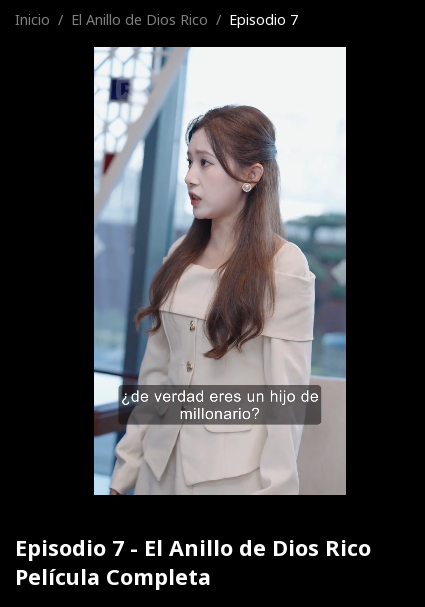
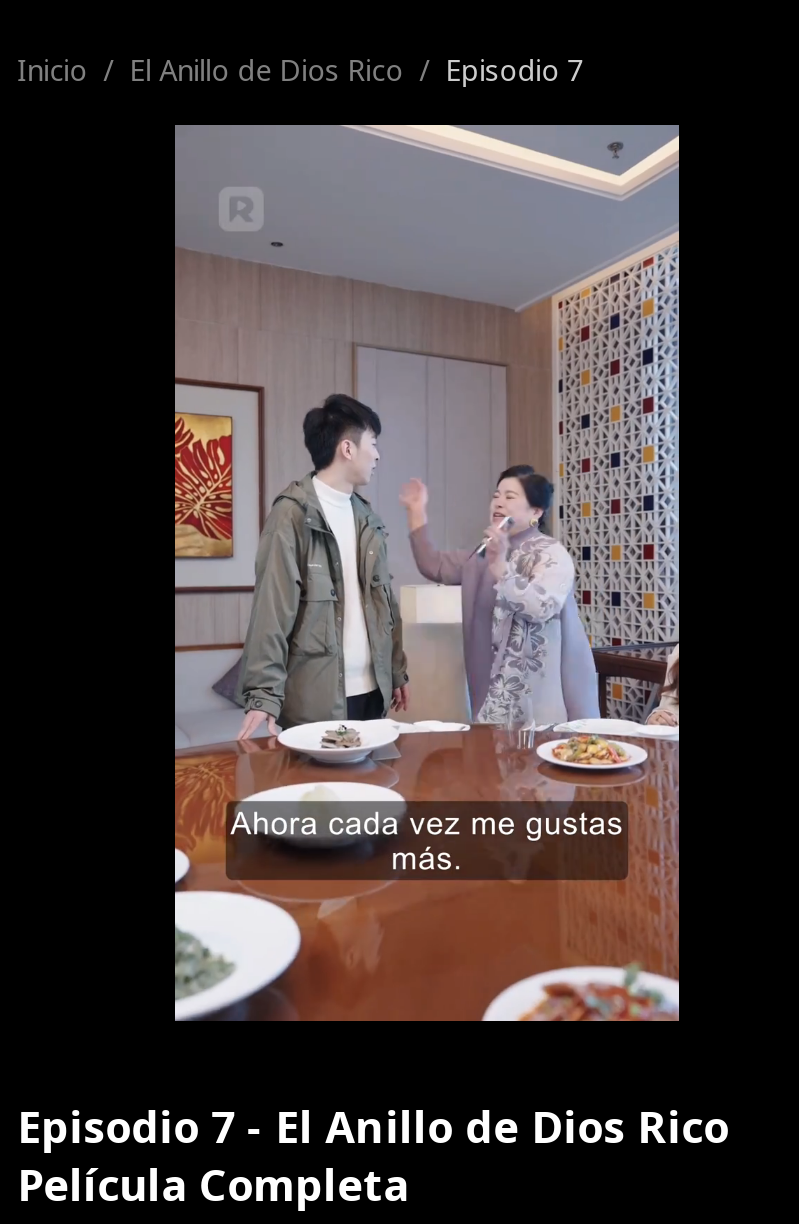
[93,46,347,496] [image] -> [173,123,681,1023] [image]

